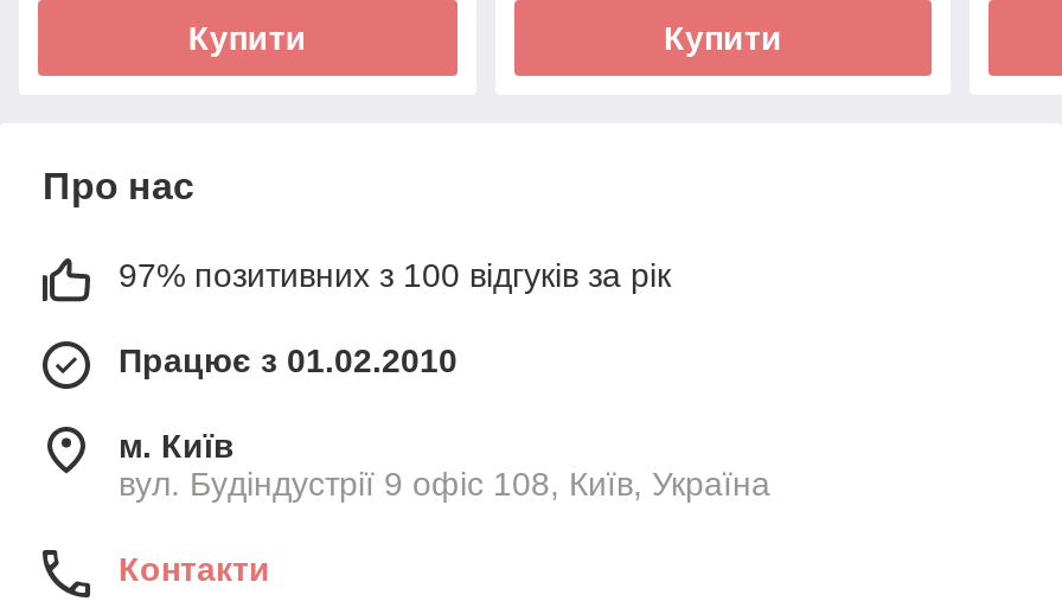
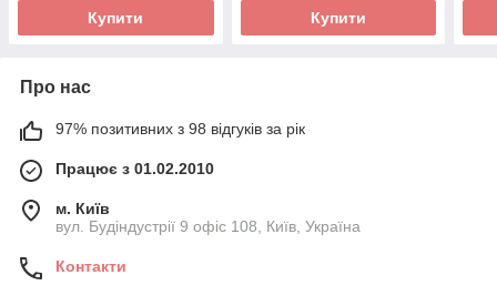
[119,257,671,295] 97% позитивних з 100 відгуків за рік -> [55,120,305,138] 97% позитивних з 98 відгуків за рік

